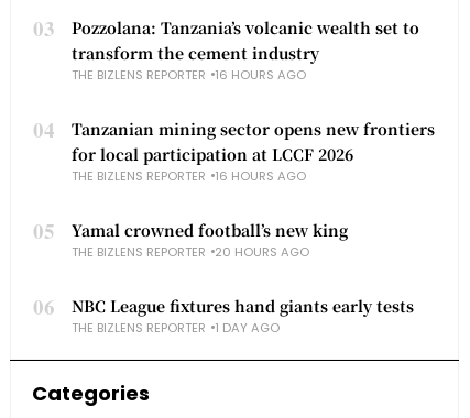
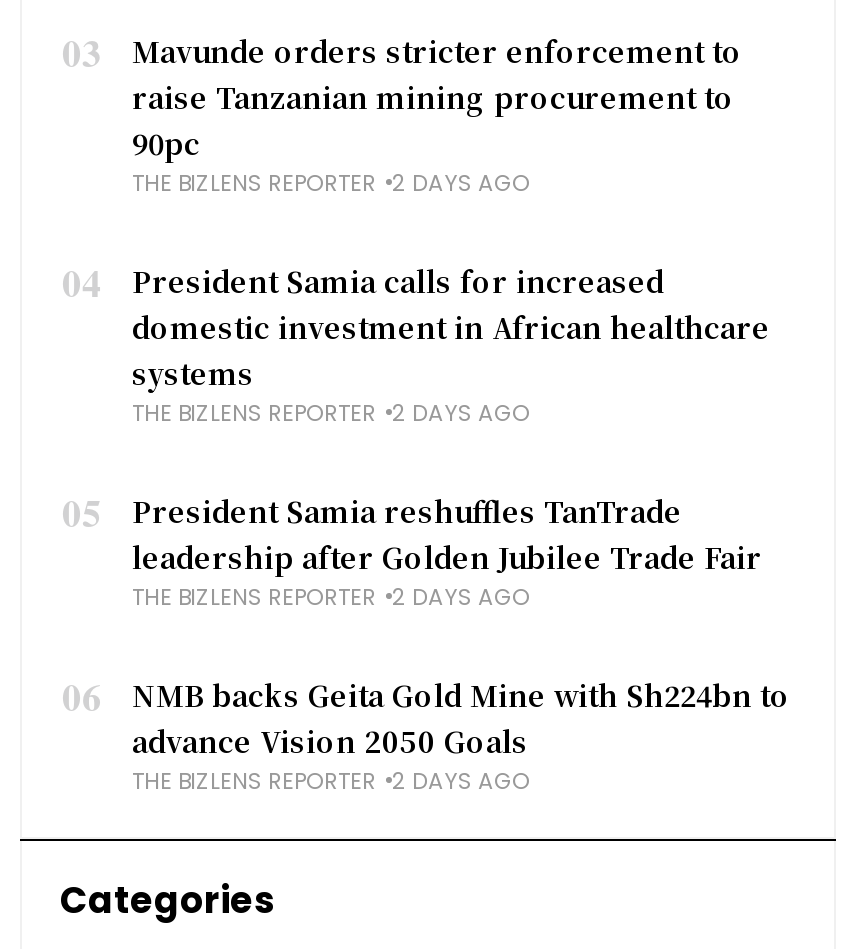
[72,16,419,83] Pozzolana: Tanzania’s volcanic wealth set to | transform the cement industry | THE BIZLENS REPORTER 16 HOURS AGO -> [132,31,742,199] Mavunde orders stricter enforcement to | raise Tanzanian mining procurement to | 90pc | THE BIZLENS REPORTER 2 DAYS AGO
[72,117,435,185] Tanzanian mining sector opens new frontiers | for local participation at LCCF 2026 | THE BIZLENS REPORTER 16 HOURS AGO -> [132,261,770,429] President Samia calls for increased | domestic investment in African healthcare | systems | THE BIZLENS REPORTER 2 DAYS AGO
[72,219,348,260] Yamal crowned football’s new king | THE BIZLENS REPORTER 20 HOURS AGO -> [132,491,762,613] President Samia reshuffles TanTrade | leadership after Golden Jubilee Trade Fair | THE BIZLENS REPORTER 2 DAYS AGO
[72,295,414,336] NBC League fixtures hand giants early tests | THE BIZLENS REPORTER 1 DAY AGO -> [132,675,790,797] NMB backs Geita Gold Mine with Sh224bn to | advance Vision 2050 Goals | THE BIZLENS REPORTER 2 DAYS AGO

